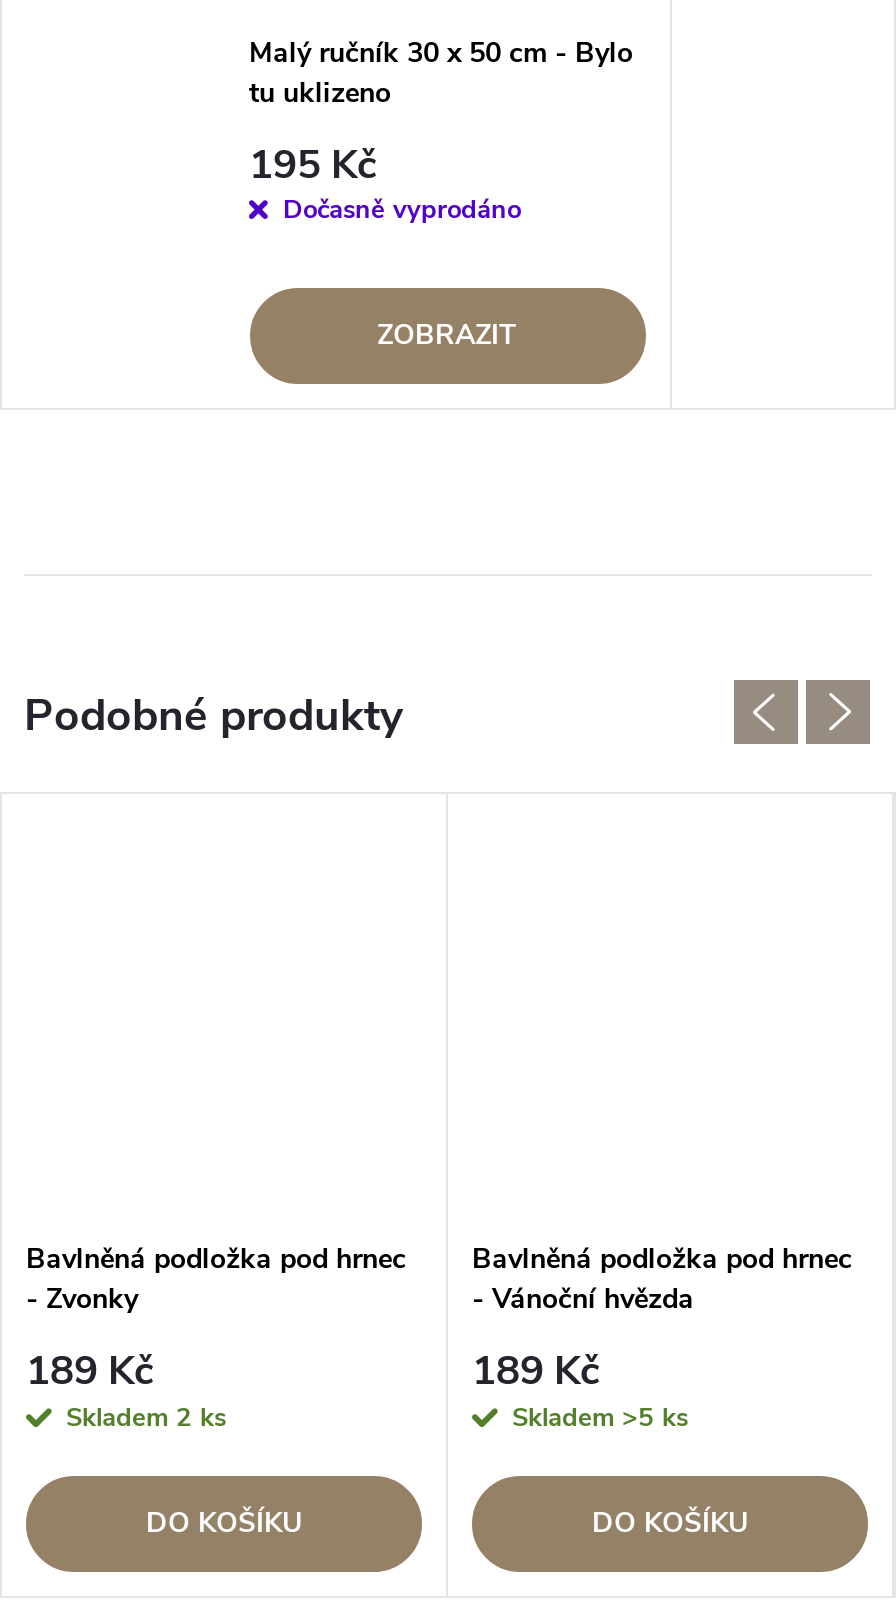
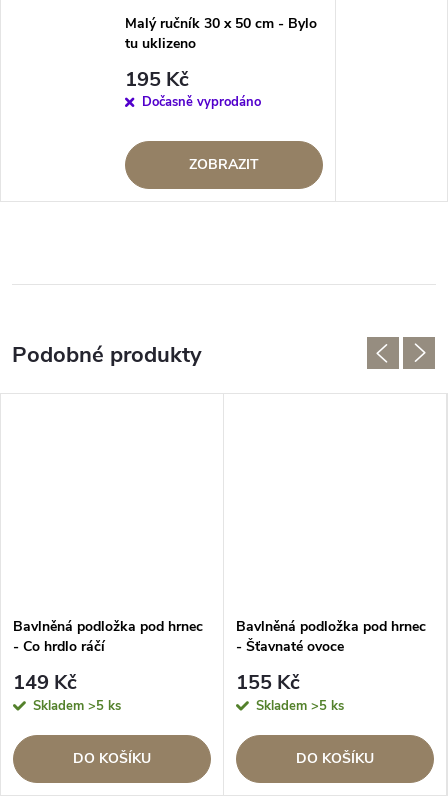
[26,1280,138,1318] - Zvonky -> [13,637,105,656] - Co hrdlo ráčí
[472,1280,694,1318] - Vánoční hvězda -> [236,637,344,656] - Šťavnaté ovoce
[26,1344,226,1435] 189 Kč | Skladem 2 ks -> [13,669,121,715] 149 Kč | Skladem >5 ks
[472,1344,600,1398] 189 Kč -> [236,669,300,696] 155 Kč

